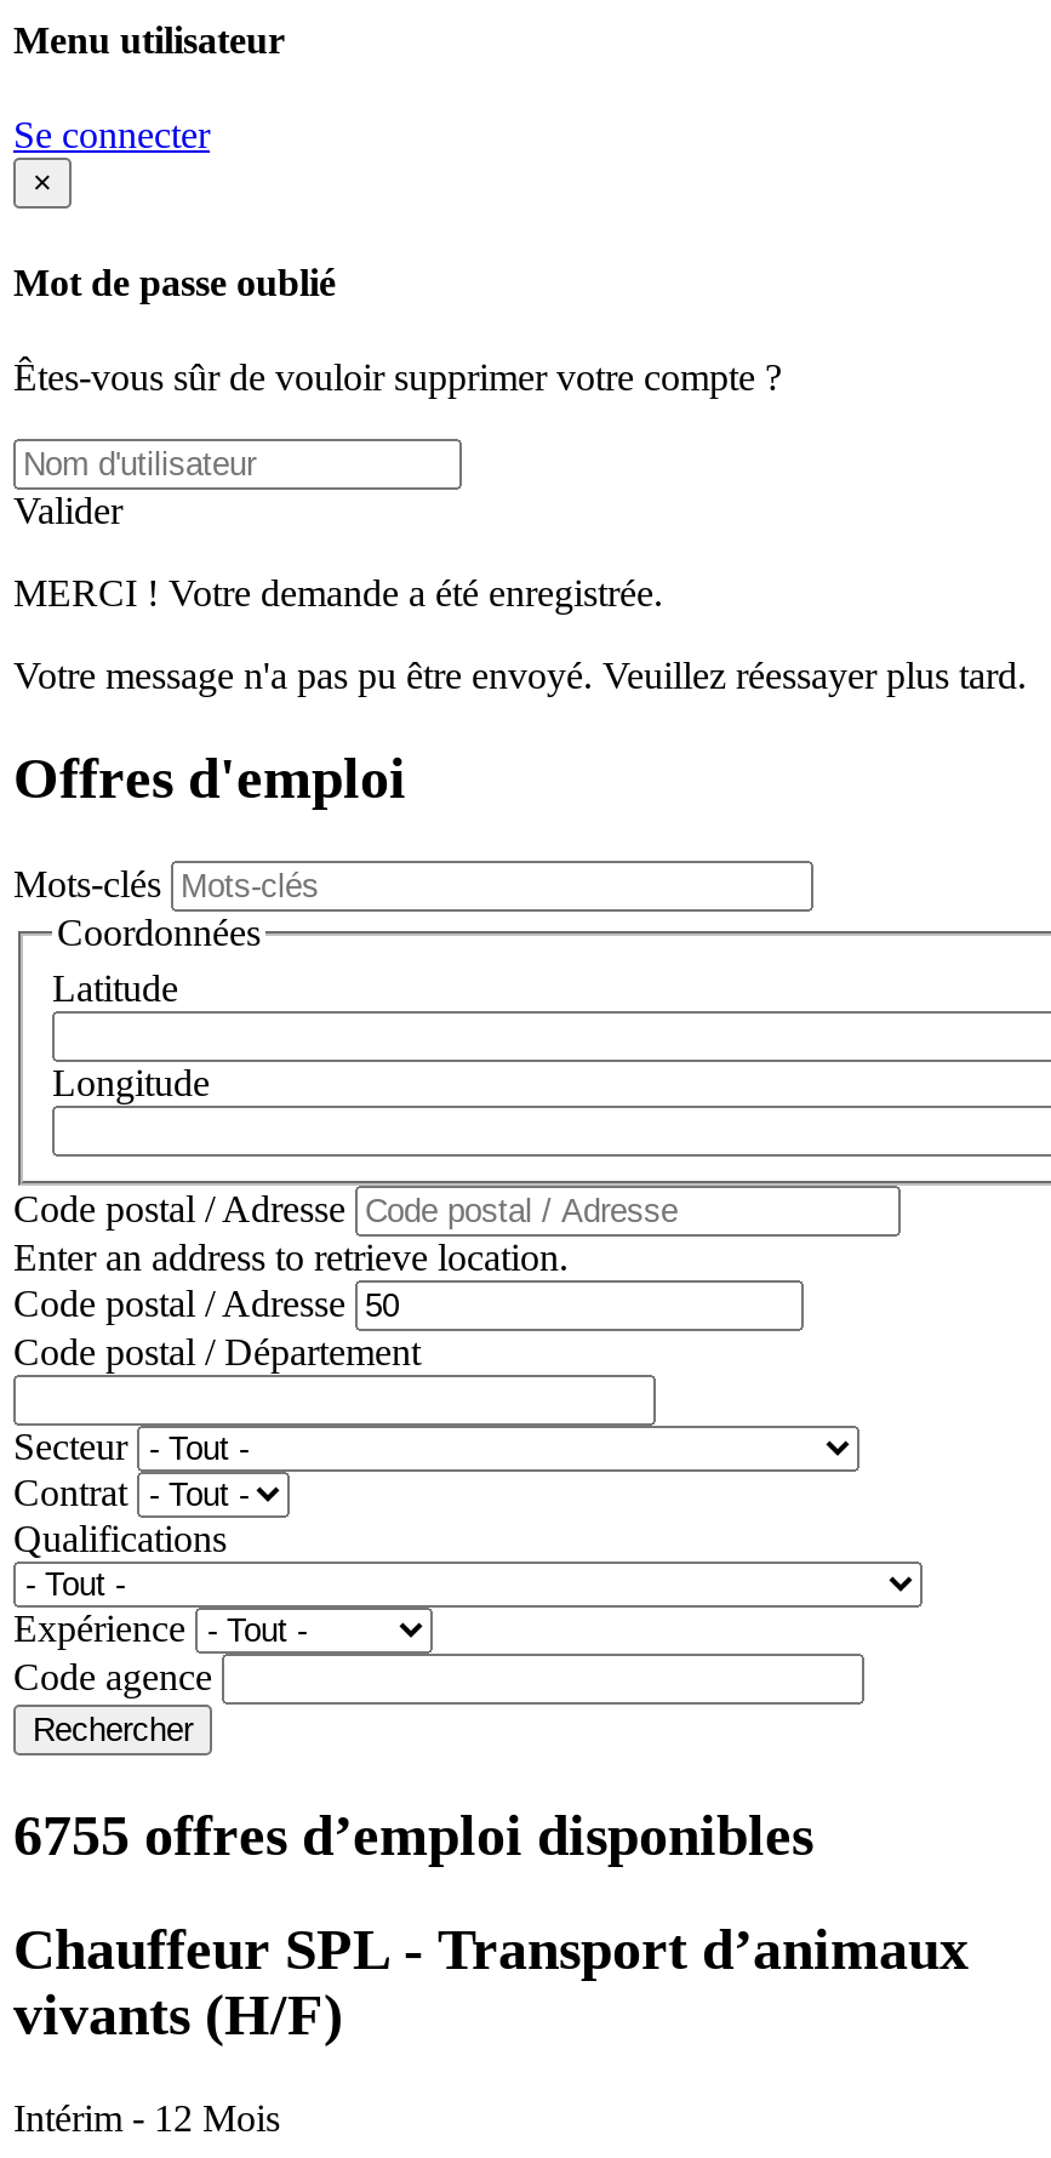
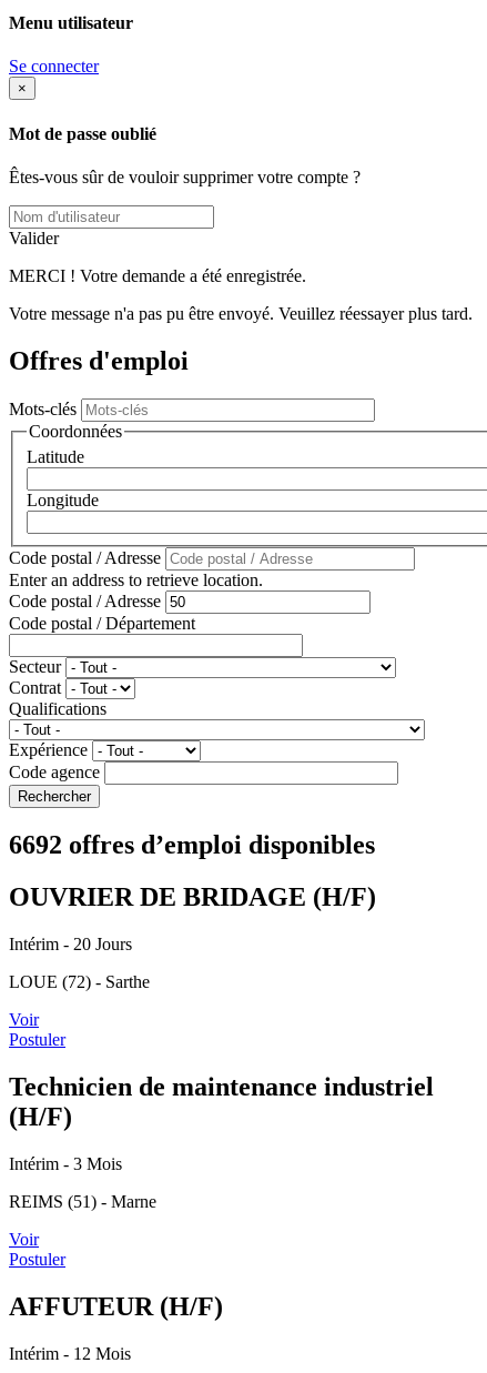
[13,1804,969,2047] 6755 offres d’emploi disponibles | Chauffeur SPL - Transport d’animaux | vivants (H/F) -> [9,830,434,1320] 6692 offres d’emploi disponibles | OUVRIER DE BRIDAGE (H/F) | Intérim - 20 Jours | LOUE (72) - Sarthe | Voir | Postuler | Technicien de maintenance industriel | (H/F) | Intérim - 3 Mois | REIMS (51) - Marne | Voir | Postuler | AFFUTEUR (H/F)

